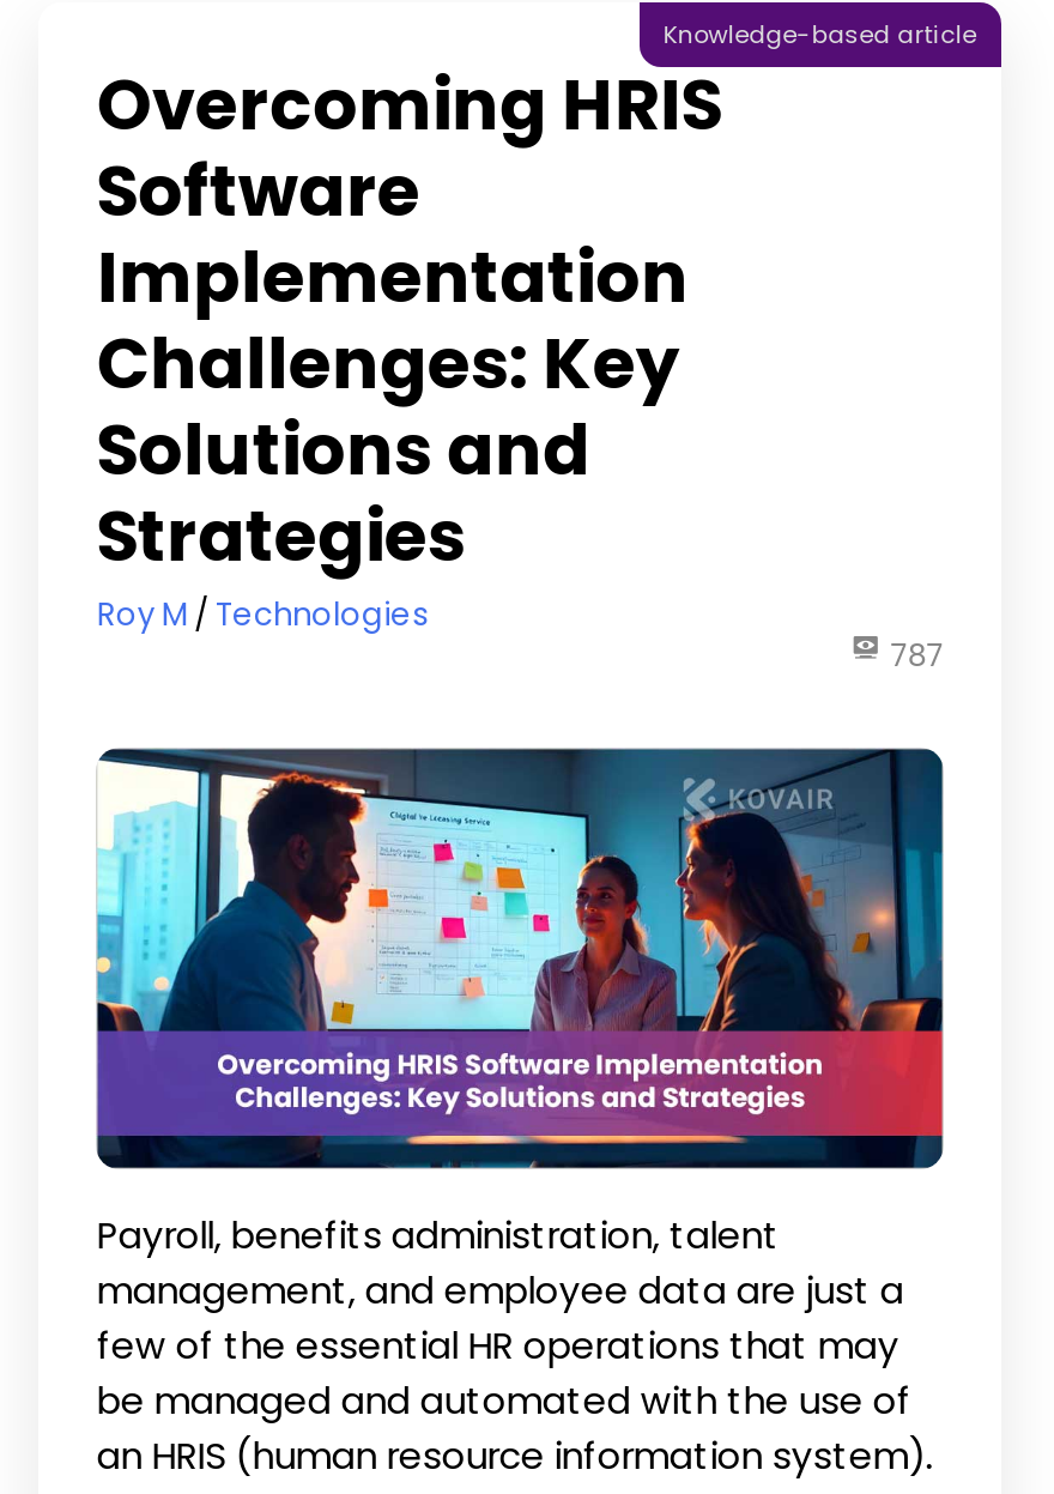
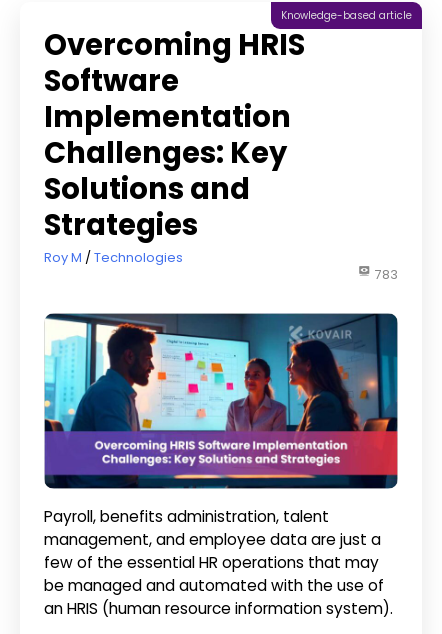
[890,634,943,675] 787 -> [375,266,398,283] 783

